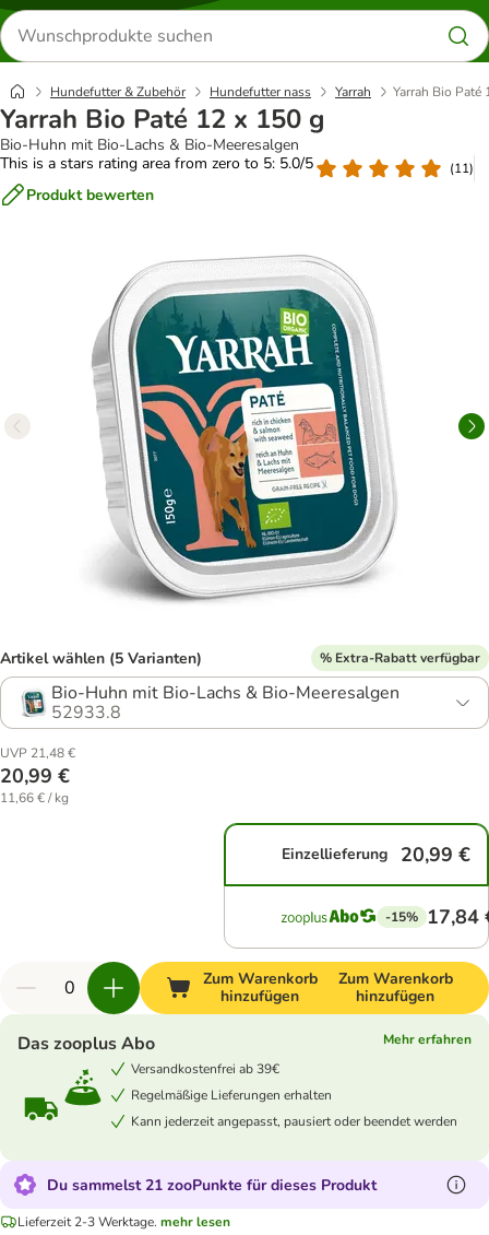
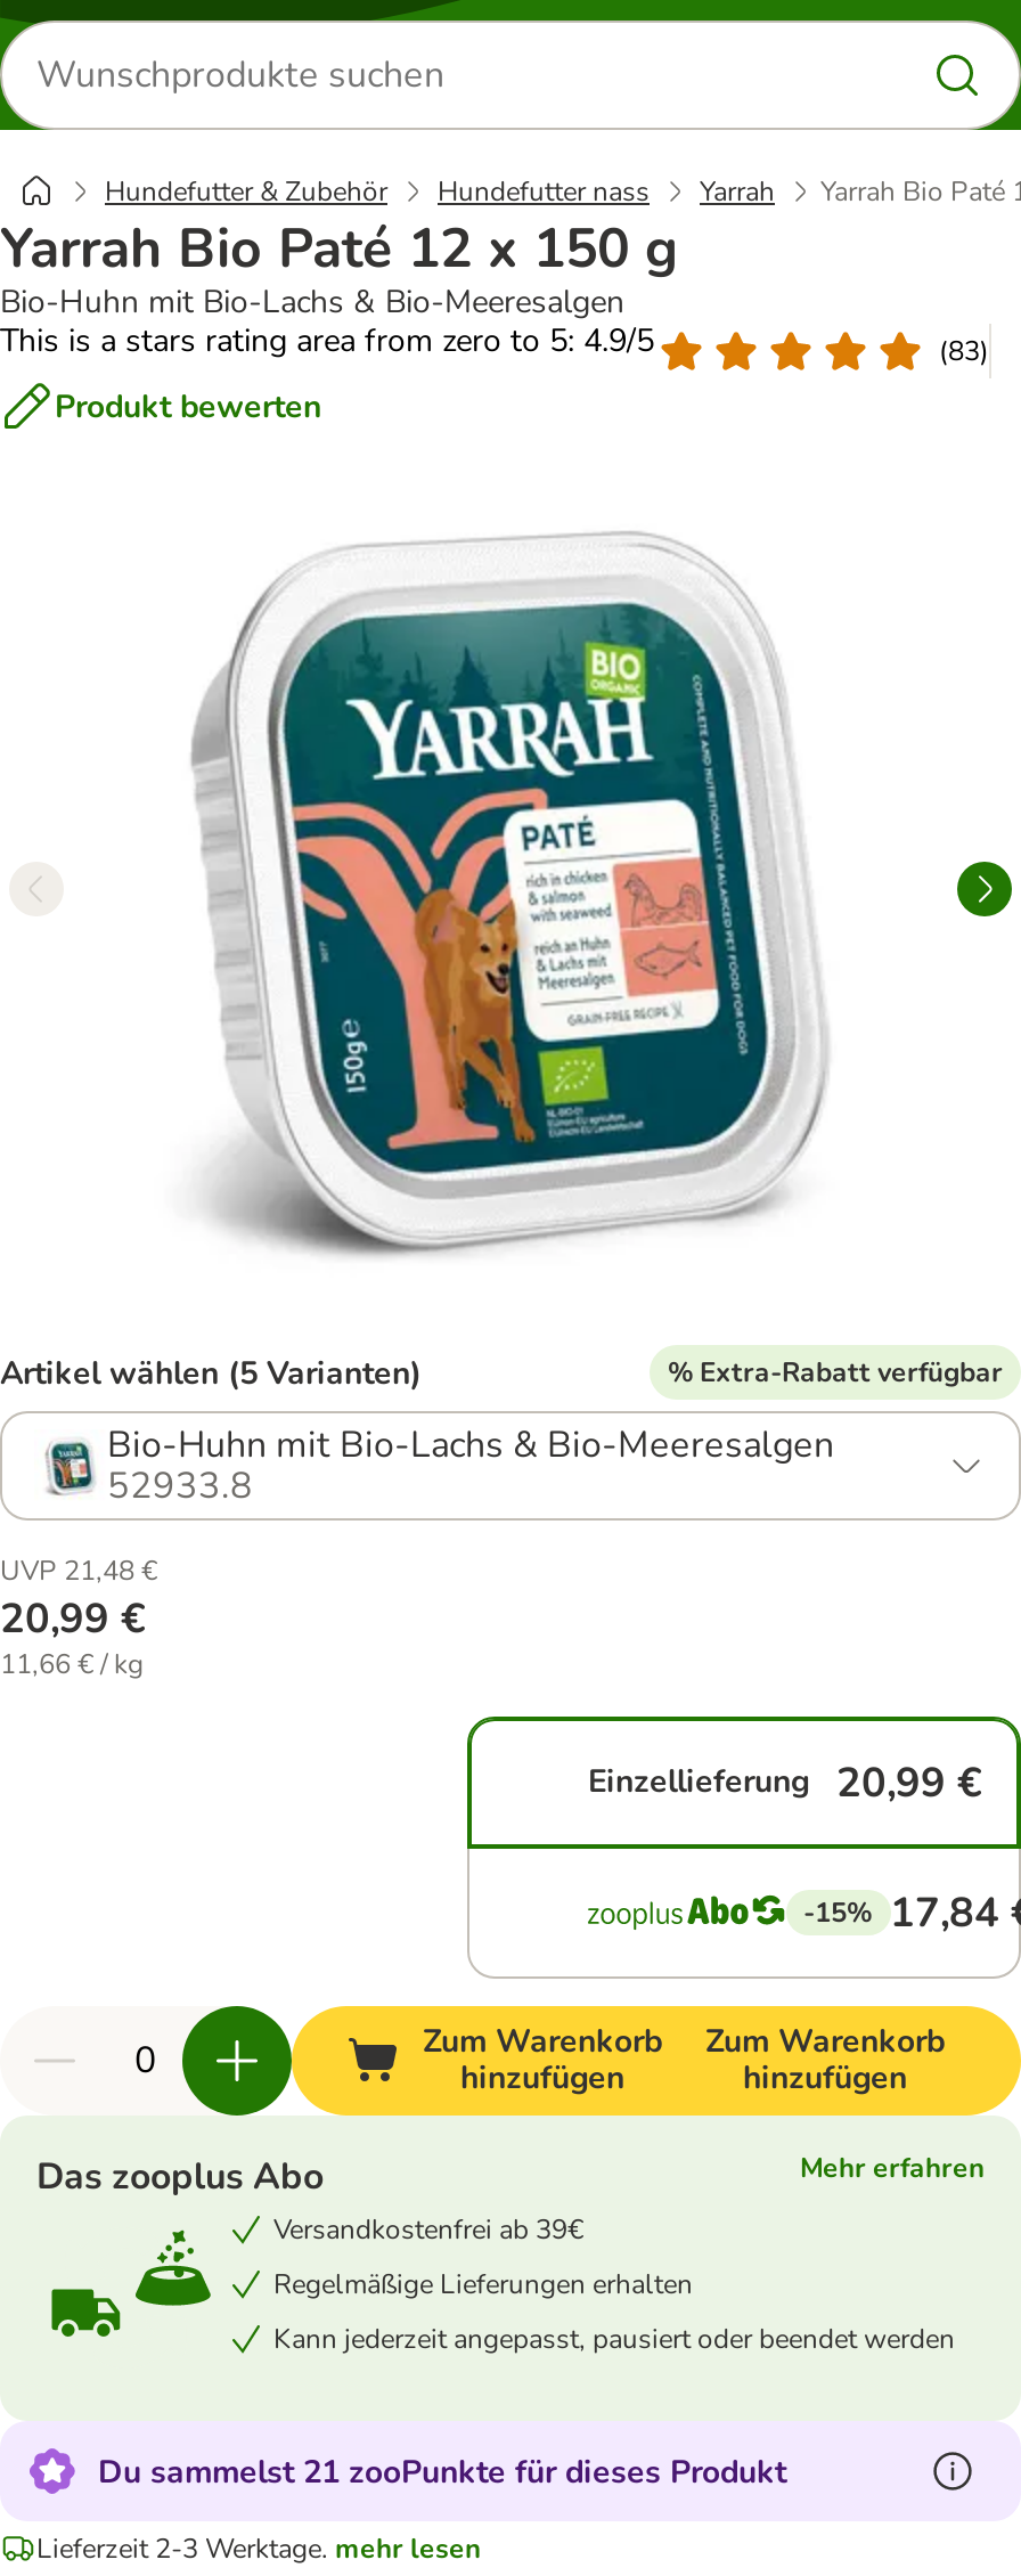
[0,153,313,174] This is a stars rating area from zero to 5: 5.0/5 -> [0,319,654,362] This is a stars rating area from zero to 5: 4.9/5
[450,159,474,177] (11) -> [939,332,989,368] (83)

